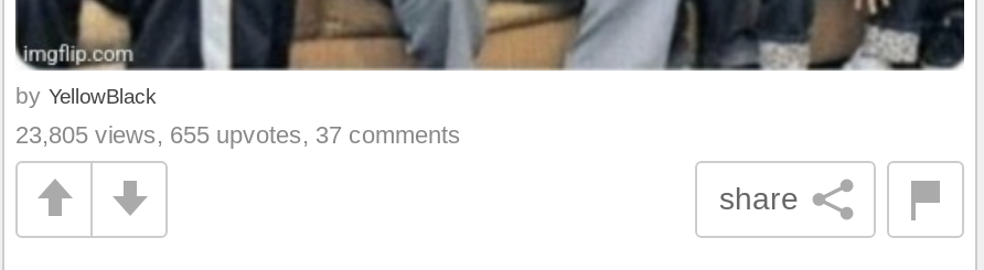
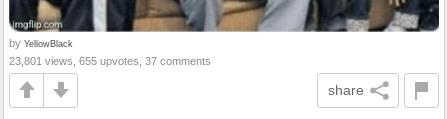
[15,121,461,147] 23,805 views, 655 upvotes, 37 comments -> [9,55,211,67] 23,801 views, 655 upvotes, 37 comments

